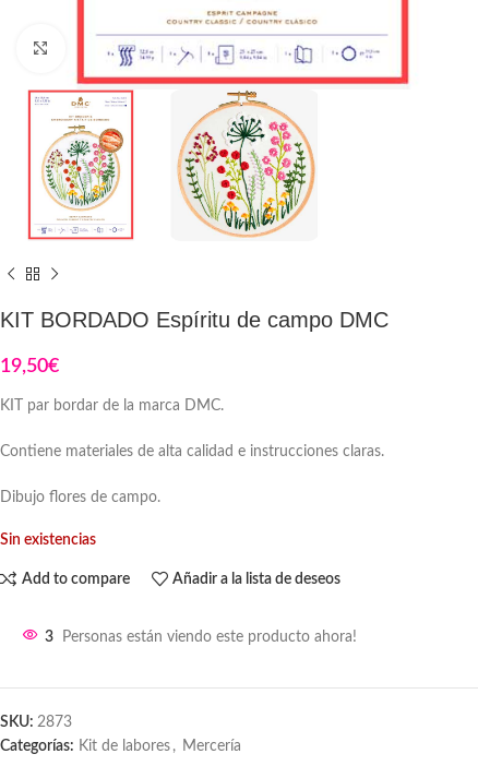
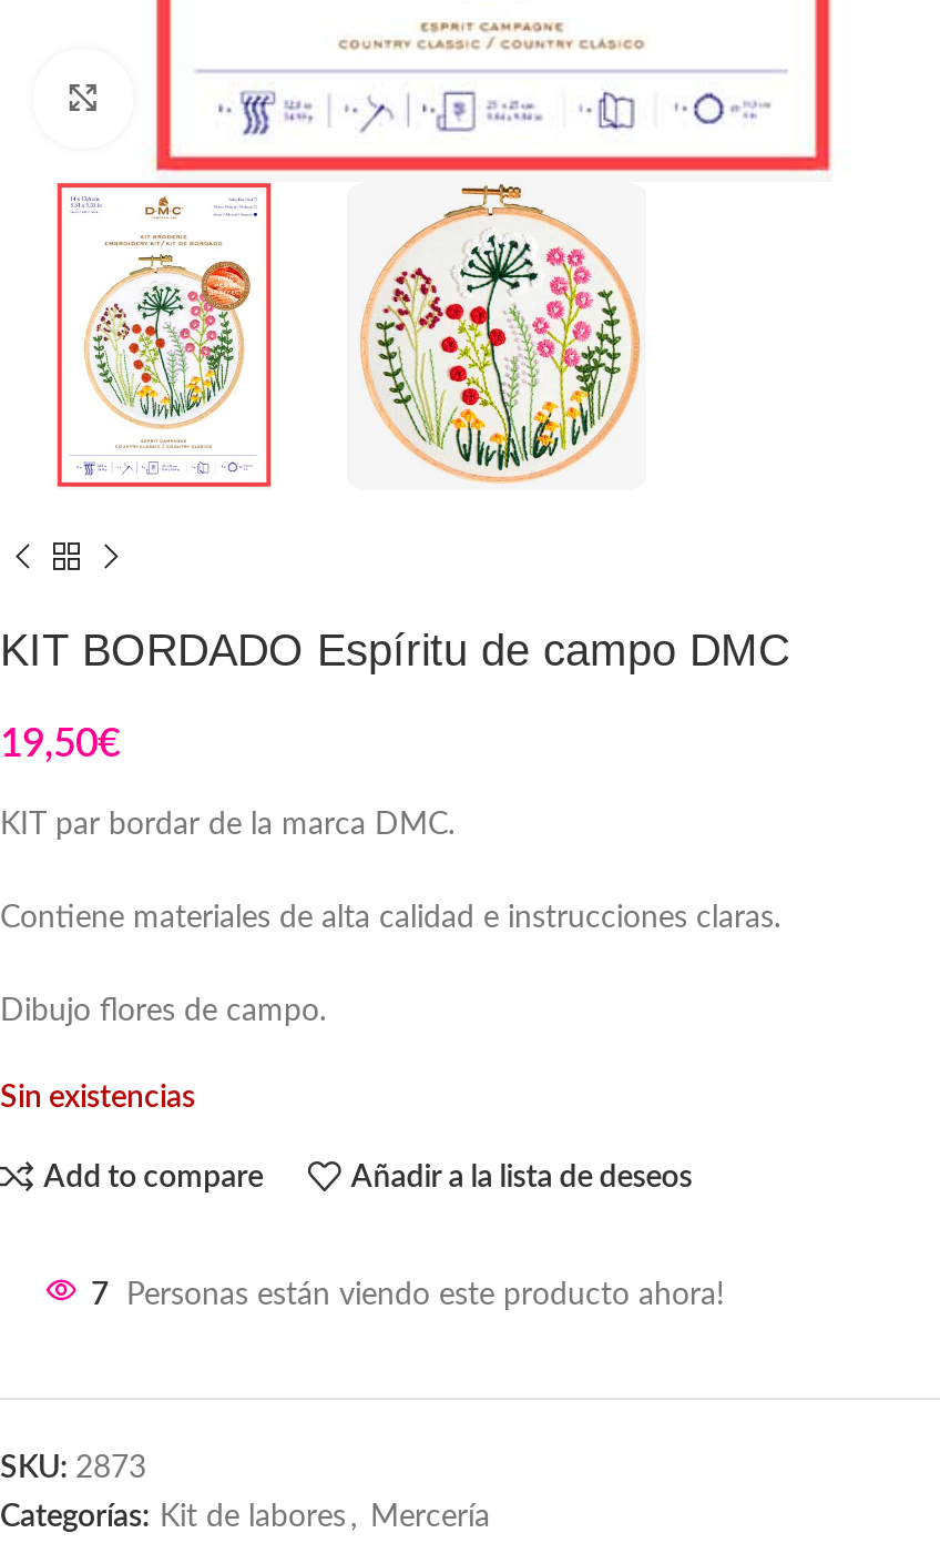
[45,630,357,645] 3 Personas están viendo este producto ahora! -> [91,1281,725,1312] 7 Personas están viendo este producto ahora!

